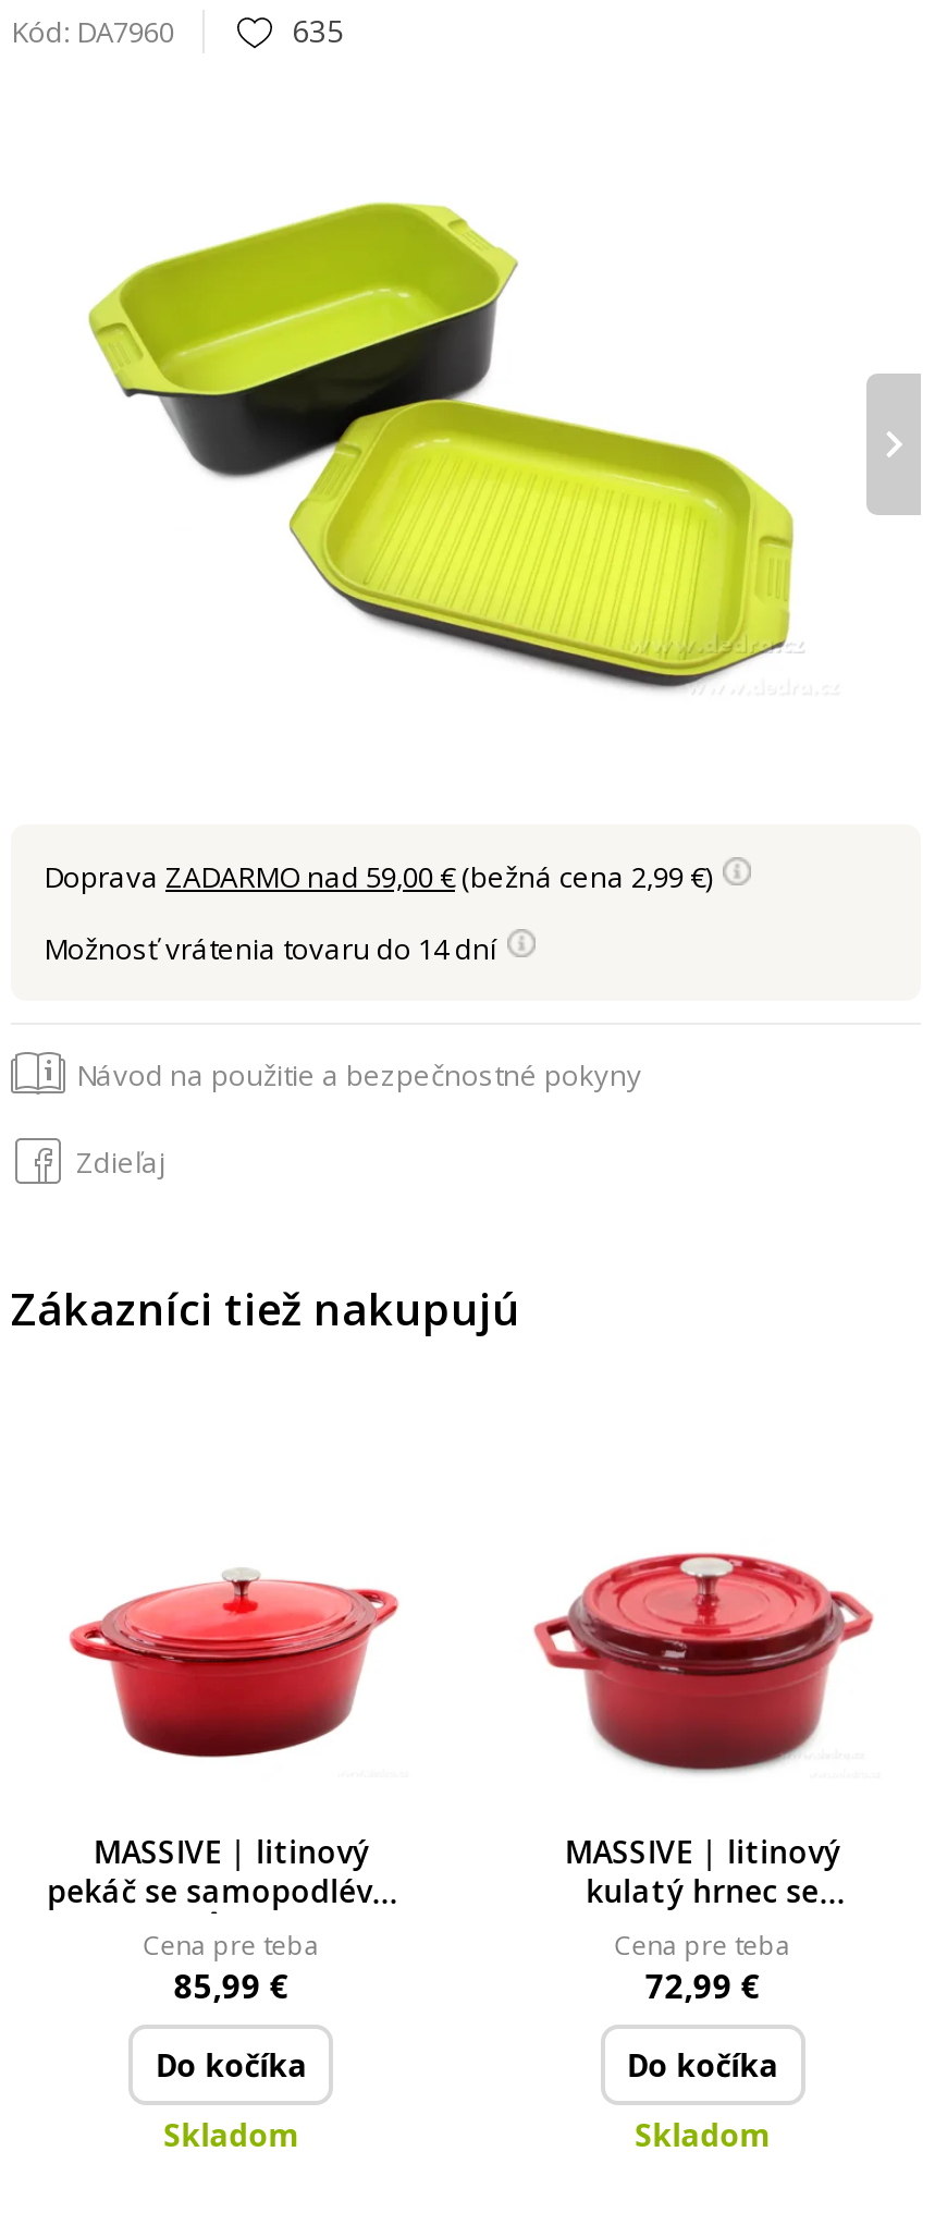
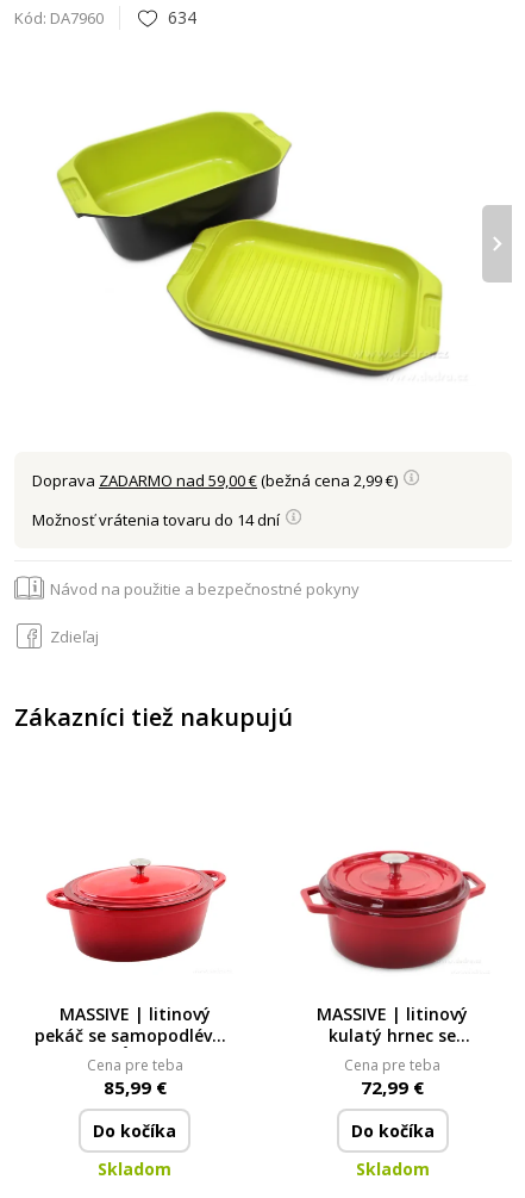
[292,10,344,52] 635 -> [168,6,196,29] 634

